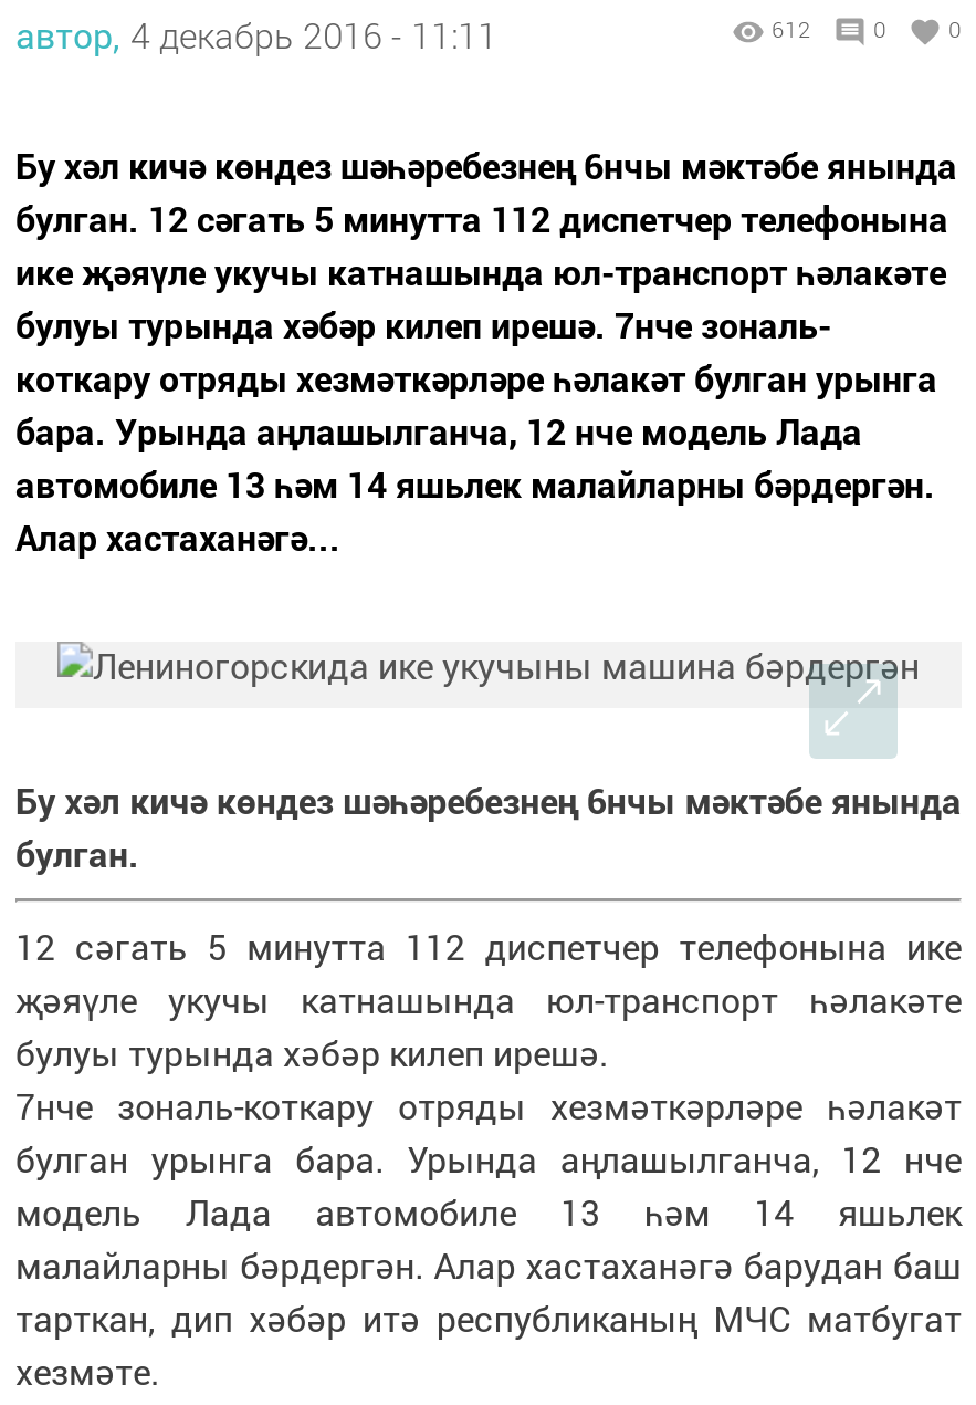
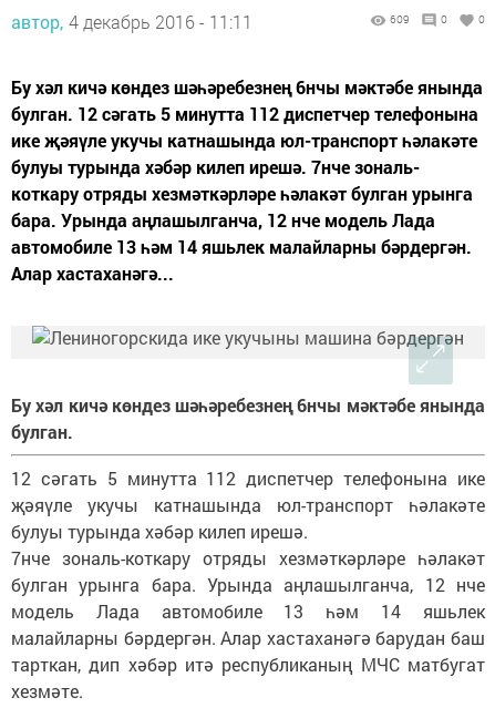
[772,16,811,45] 612 -> [390,13,410,27] 609

